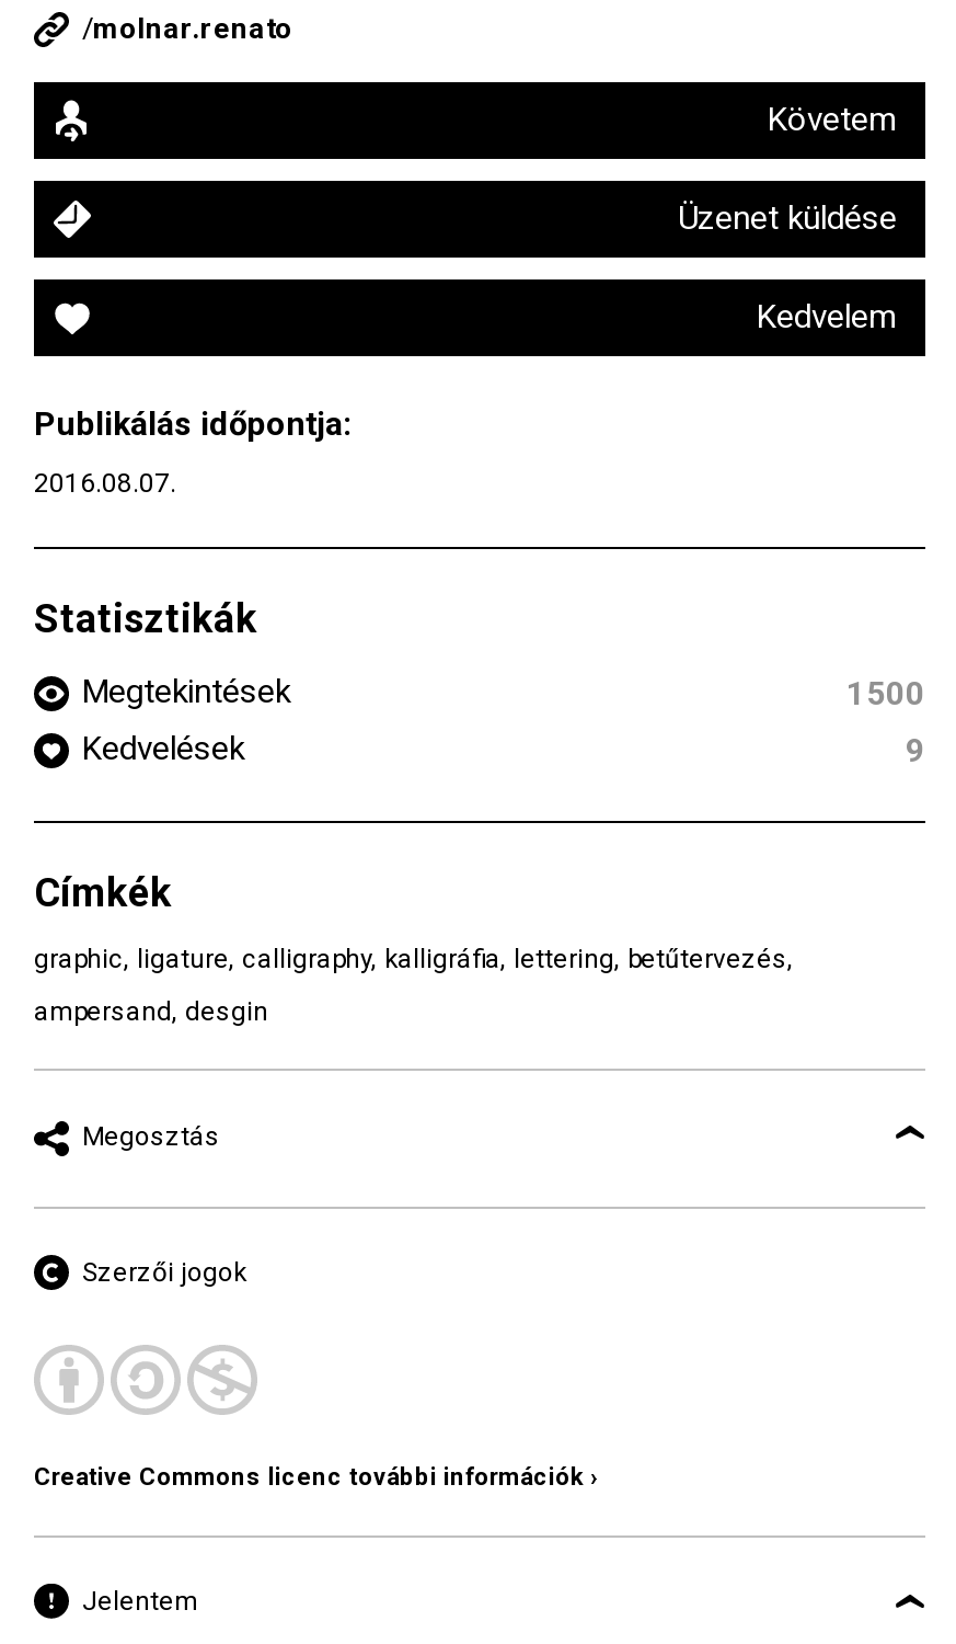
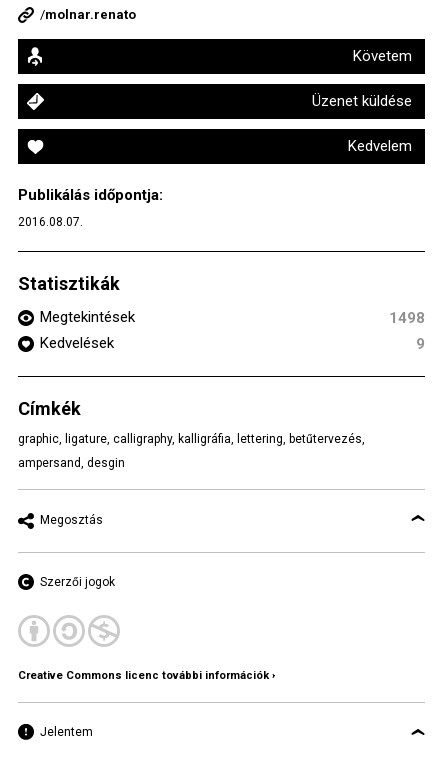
[846,673,925,712] 1500 -> [389,308,425,326] 1498

